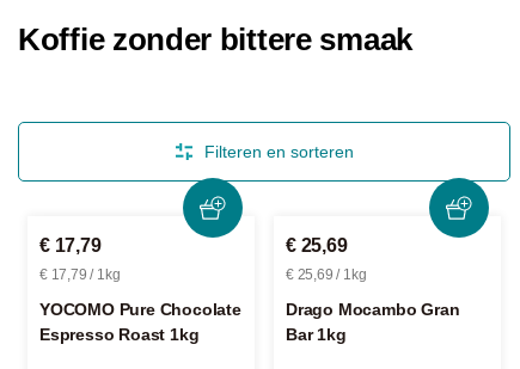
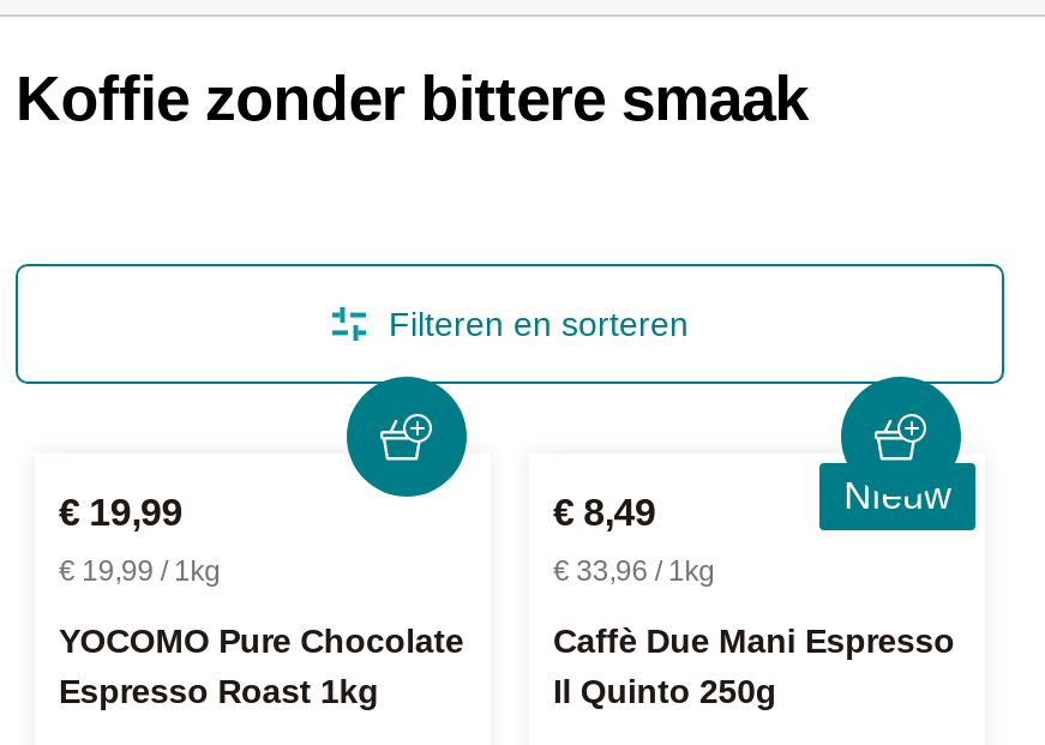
[39,235,101,256] € 17,79 -> [59,492,183,533] € 19,99
[286,235,347,256] € 25,69 -> [553,475,952,533] Nieuw | € 8,49
[39,266,120,283] € 17,79 / 1kg -> [59,554,221,588] € 19,99 / 1kg
[286,266,366,283] € 25,69 / 1kg -> [553,554,715,588] € 33,96 / 1kg
[286,300,460,344] Drago Mocambo Gran | Bar 1kg -> [553,621,955,710] Caffè Due Mani Espresso | Il Quinto 250g

